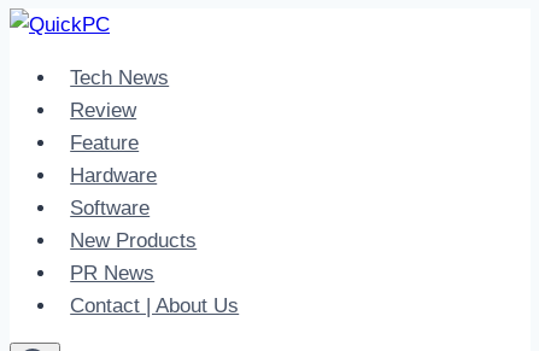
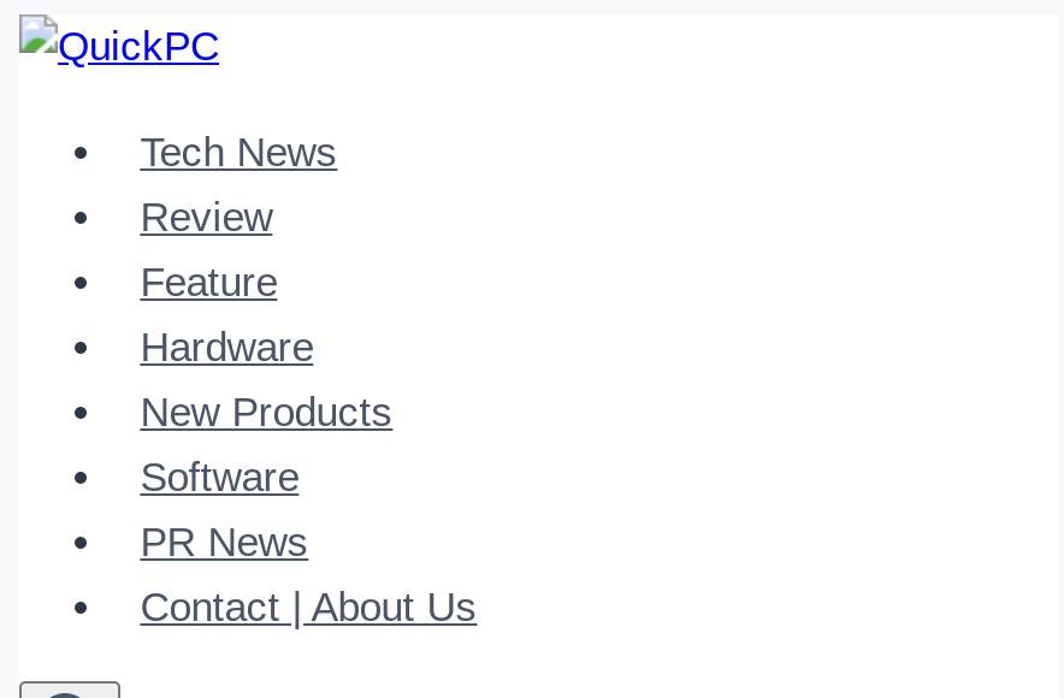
moved [70,197,150,220] -> [140,455,299,501]: Software
moved [70,229,197,252] -> [140,390,393,436]: New Products

